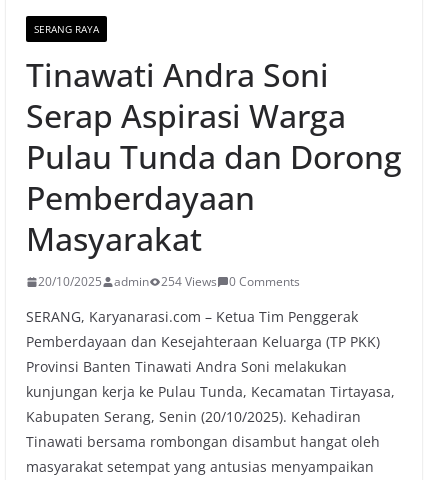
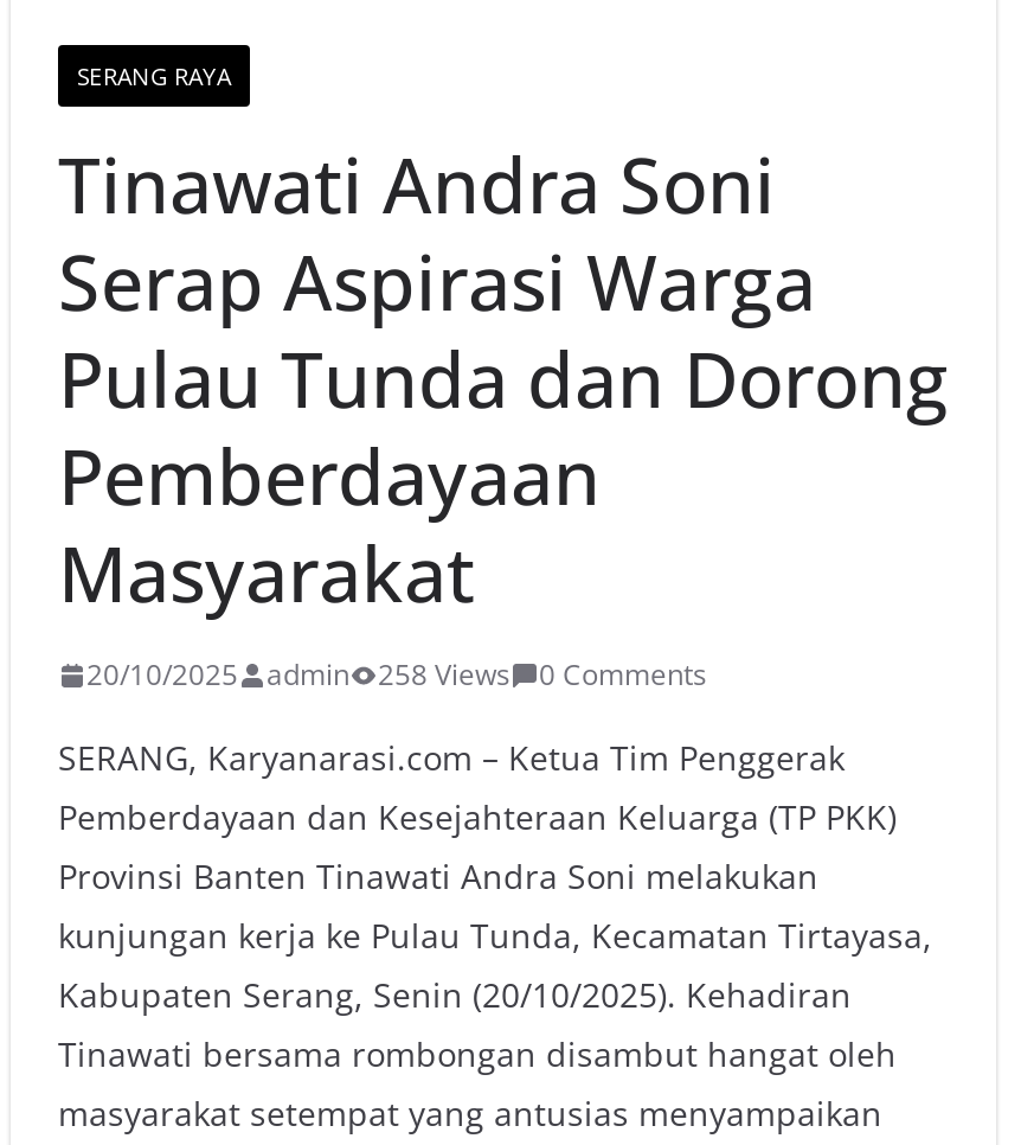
[38,273,300,290] 20/10/2025 admin 254 Views 0 Comments -> [86,655,707,696] 20/10/2025 admin 258 Views 0 Comments

